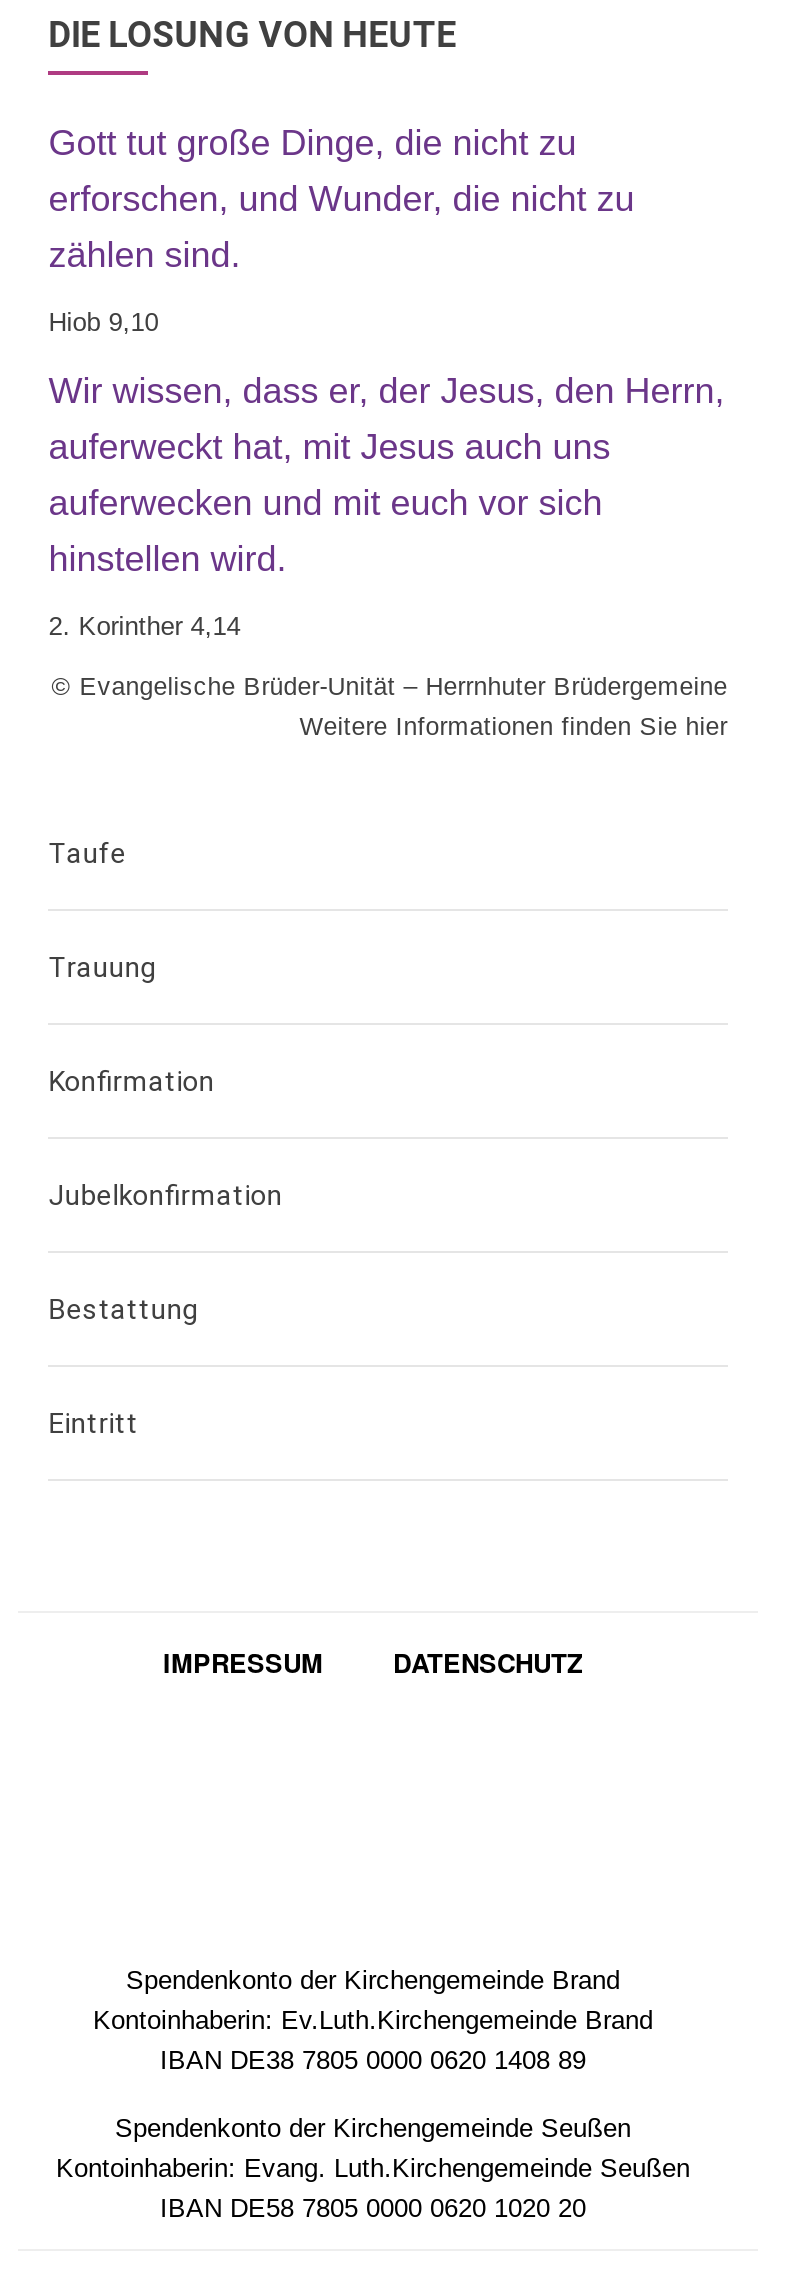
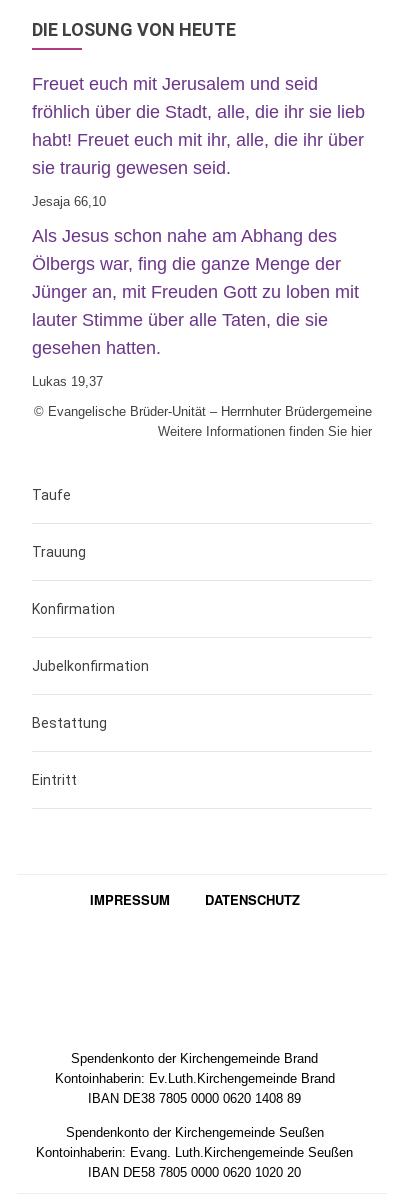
[48,123,634,275] Gott tut große Dinge, die nicht zu | erforschen, und Wunder, die nicht zu | zählen sind. -> [32,74,365,178] Freuet euch mit Jerusalem und seid | fröhlich über die Stadt, alle, die ihr sie lieb | habt! Freuet euch mit ihr, alle, die ihr über | sie traurig gewesen seid.
[48,307,158,337] Hiob 9,10 -> [32,194,106,209] Jesaja 66,10
[48,371,724,579] Wir wissen, dass er, der Jesus, den Herrn, | auferweckt hat, mit Jesus auch uns | auferwecken und mit euch vor sich | hinstellen wird. -> [32,226,359,358] Als Jesus schon nahe am Abhang des | Ölbergs war, fing die ganze Menge der | Jünger an, mit Freuden Gott zu loben mit | lauter Stimme über alle Taten, die sie | gesehen hatten.
[48,611,240,641] 2. Korinther 4,14 -> [32,374,103,389] Lukas 19,37

